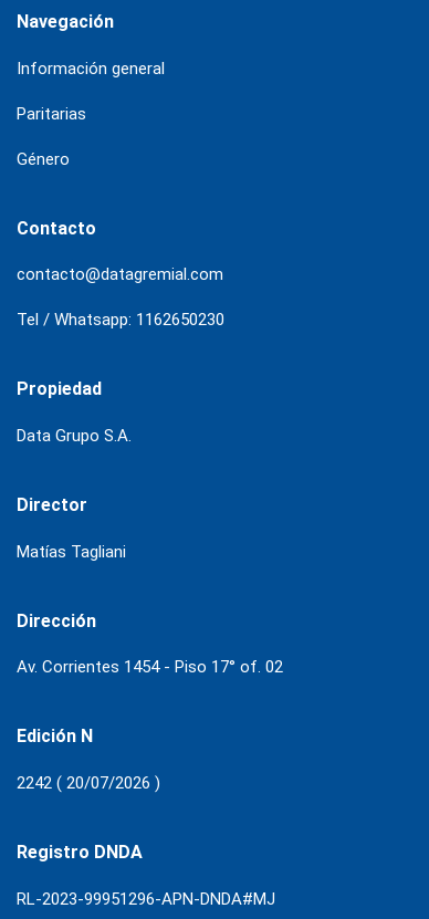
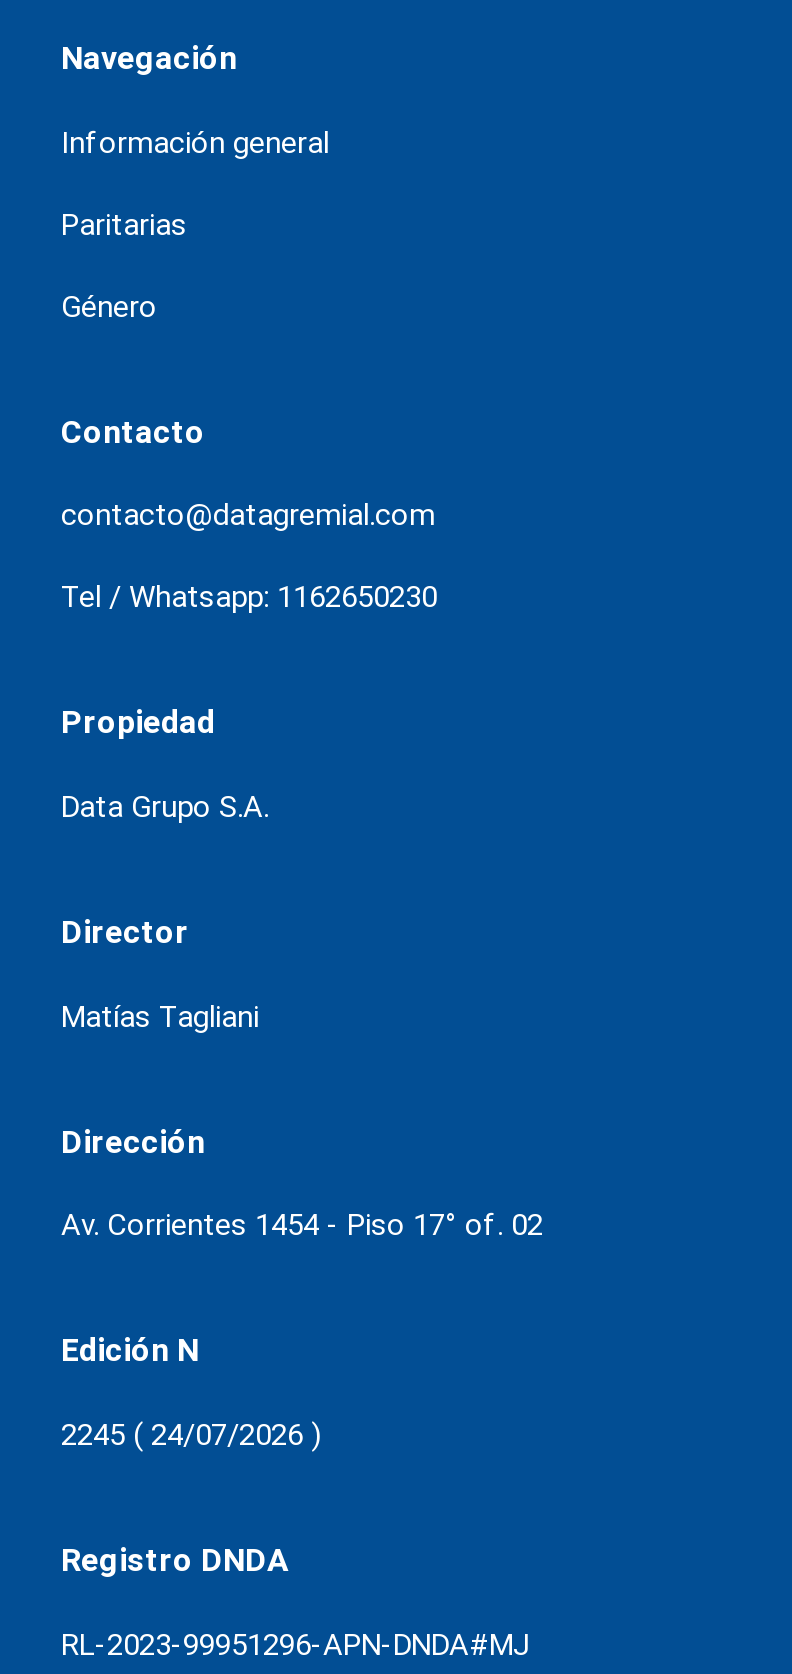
[17,773,160,793] 2242 ( 20/07/2026 ) -> [61,1417,321,1453] 2245 ( 24/07/2026 )

